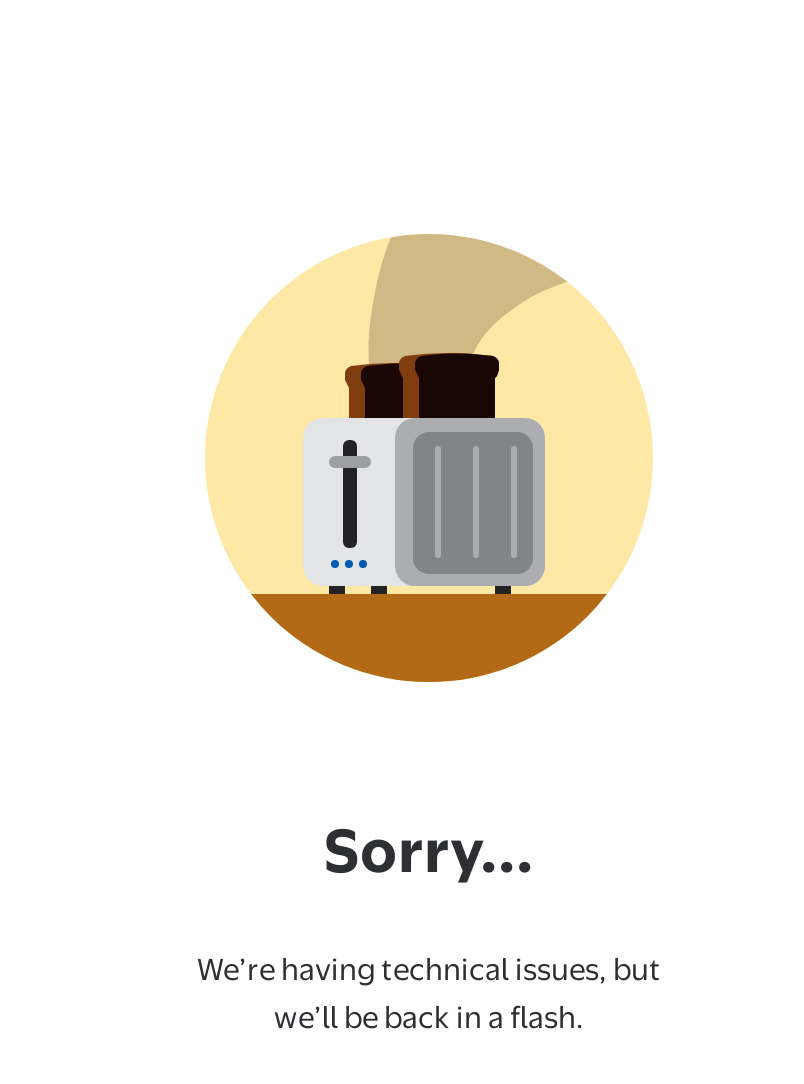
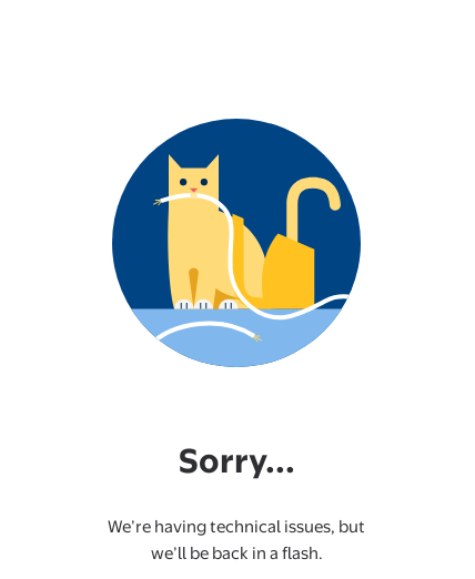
[205,232,653,684] [image] -> [111,118,362,368] [image]

